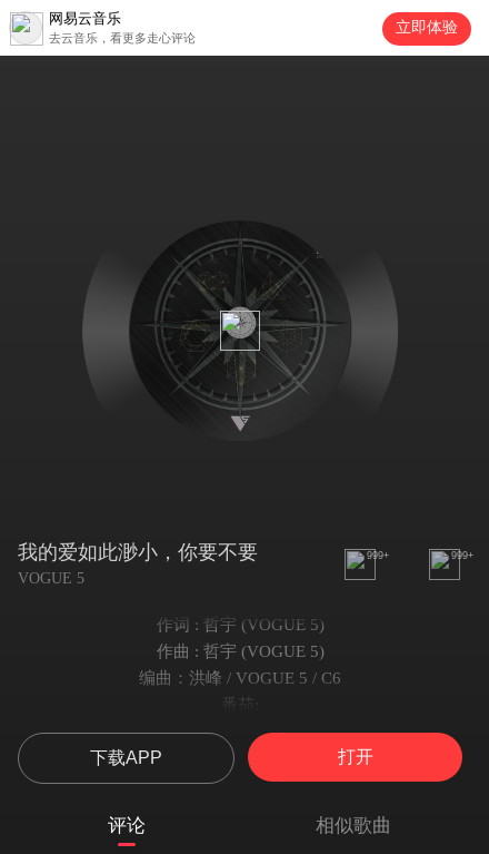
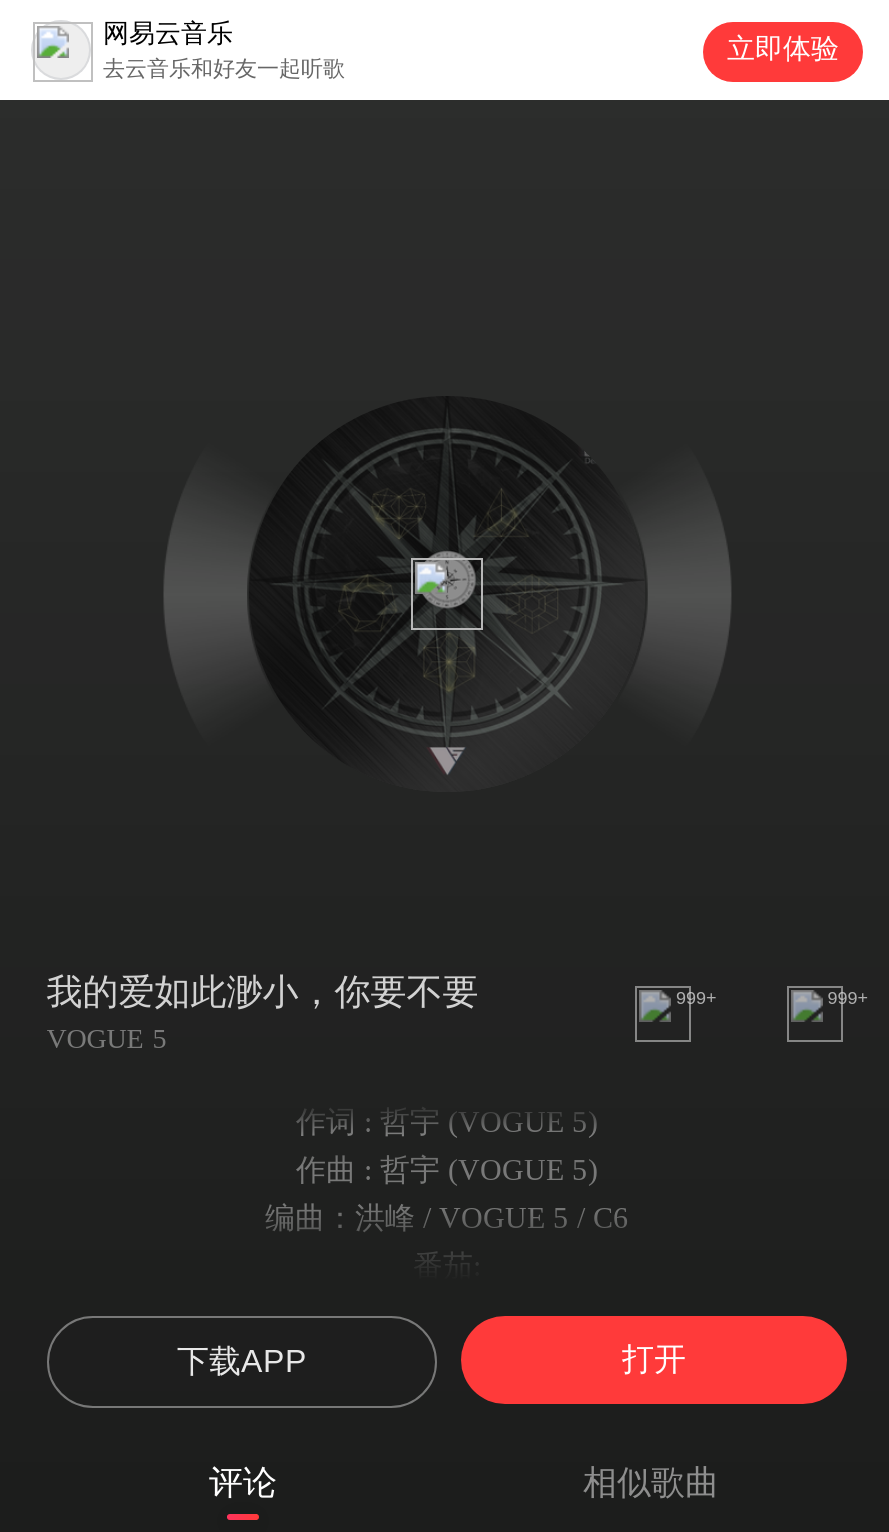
[49,31,196,45] 去云音乐，看更多走心评论 -> [103,56,345,80] 去云音乐和好友一起听歌

